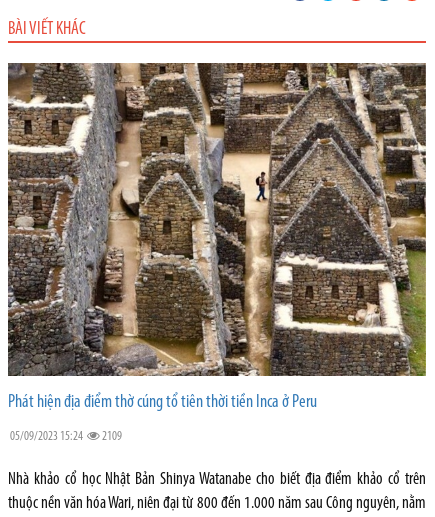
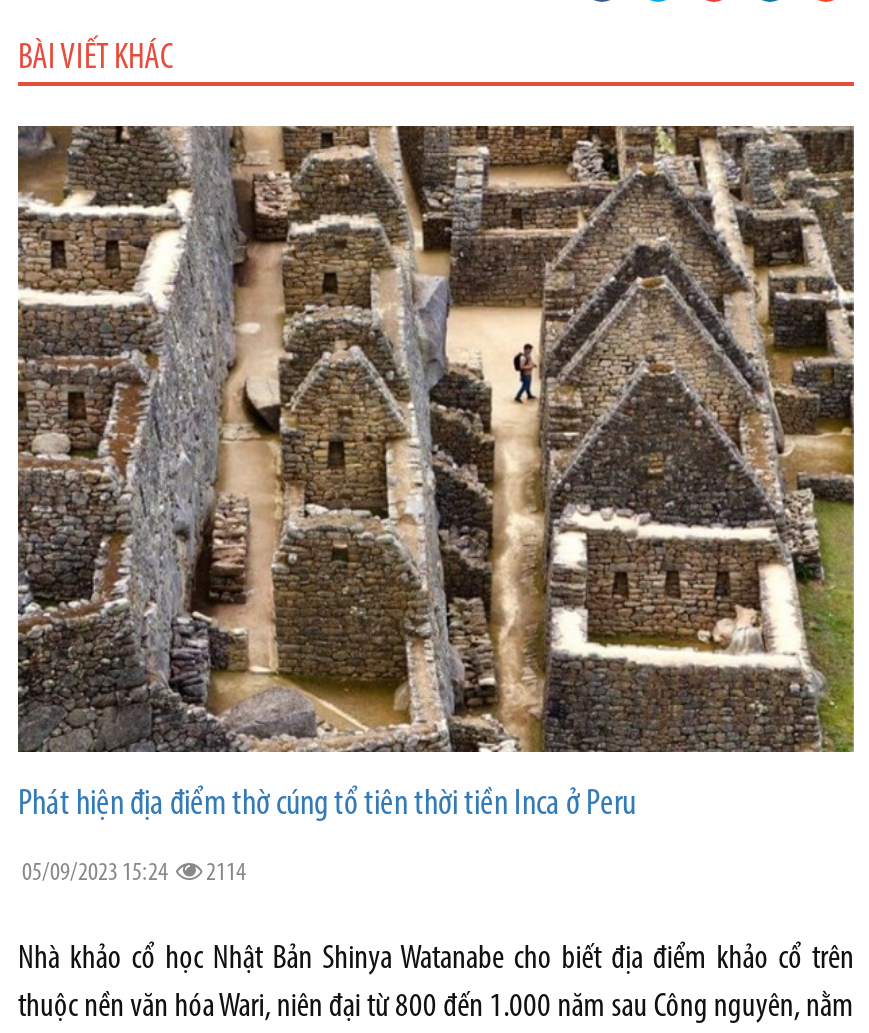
[10,430,122,443] 05/09/2023 15:24 2109 -> [22,861,246,887] 05/09/2023 15:24 2114

